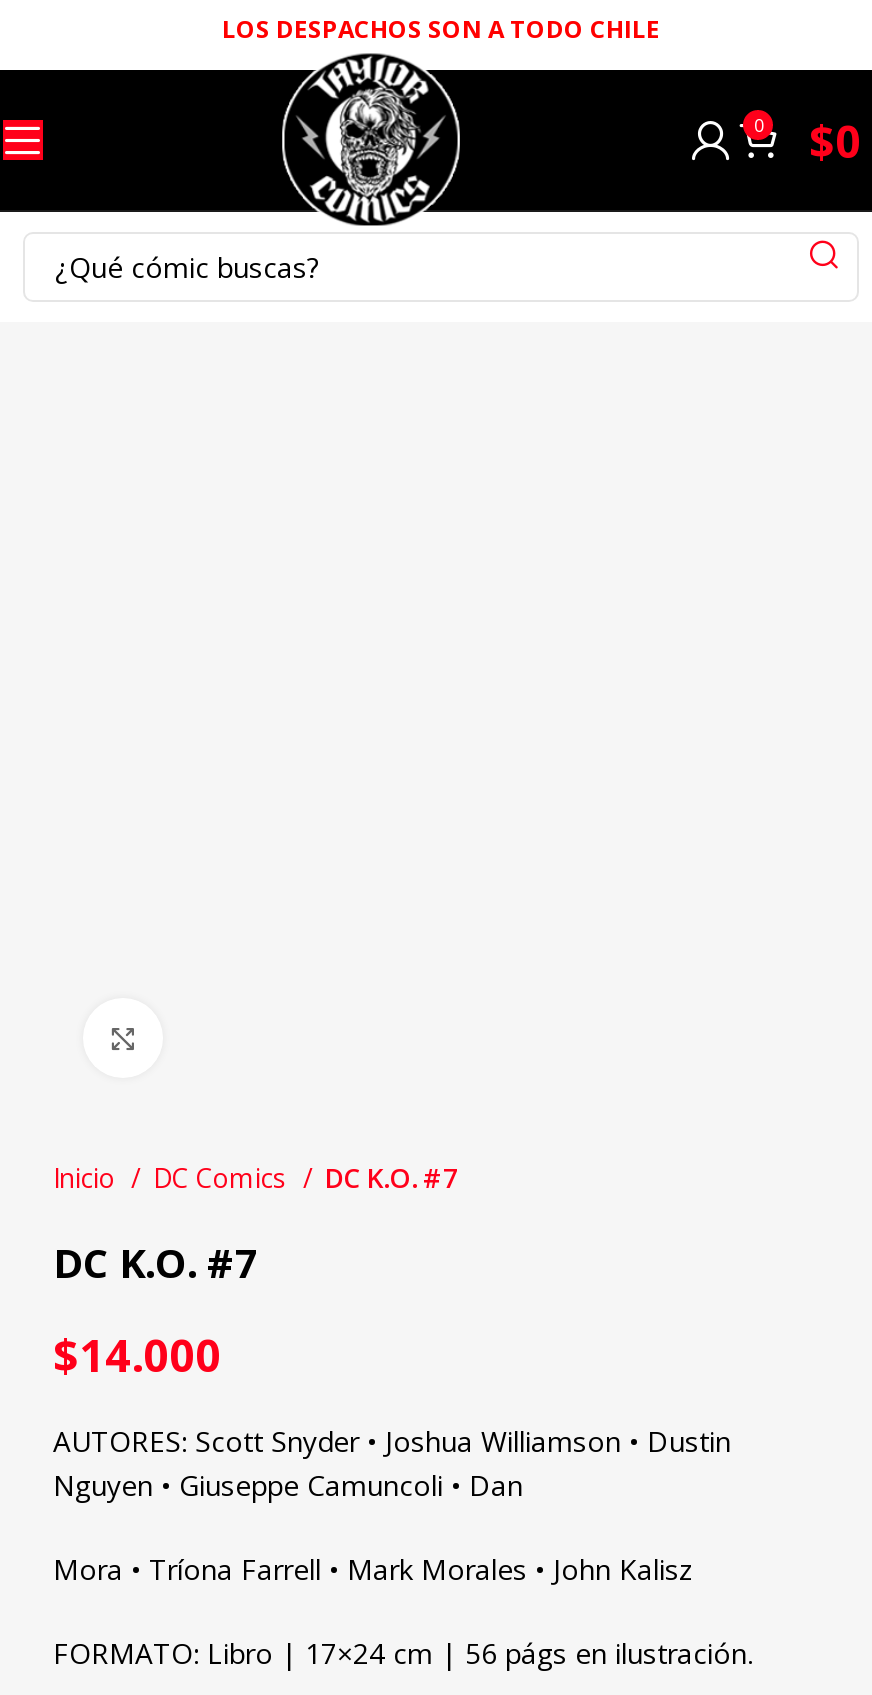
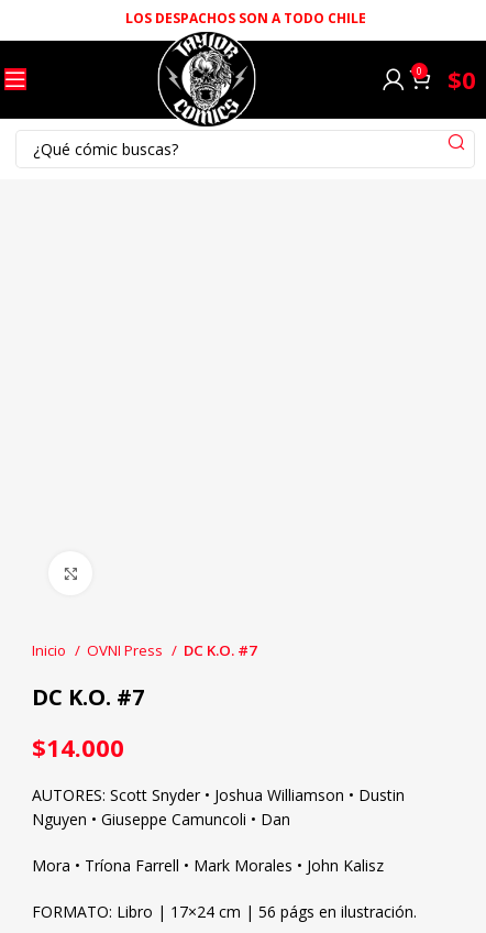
[153,1160,293,1196] DC Comics -> [87,640,166,660] OVNI Press

